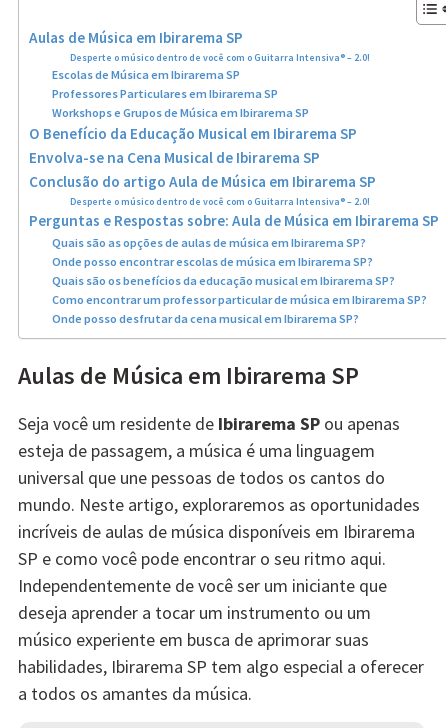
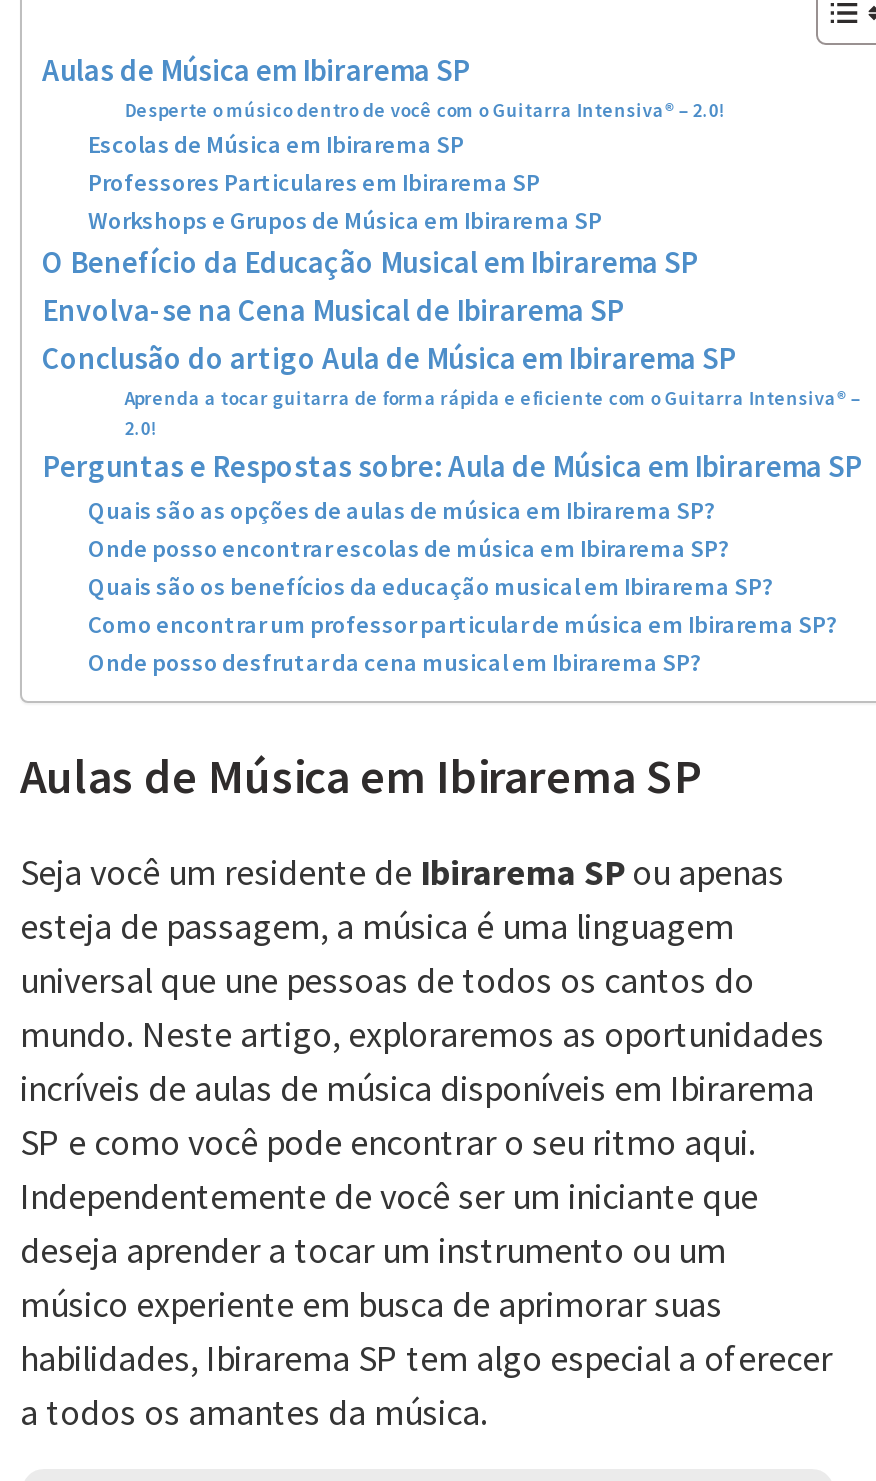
[70,194,370,207] Desperte o músico dentro de você com o Guitarra Intensiva® – 2.0! -> [125,384,861,440] Aprenda a tocar guitarra de forma rápida e eficiente com o Guitarra Intensiva® – | 2.0!

